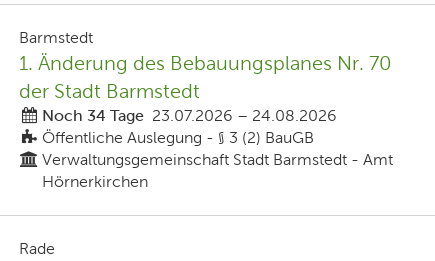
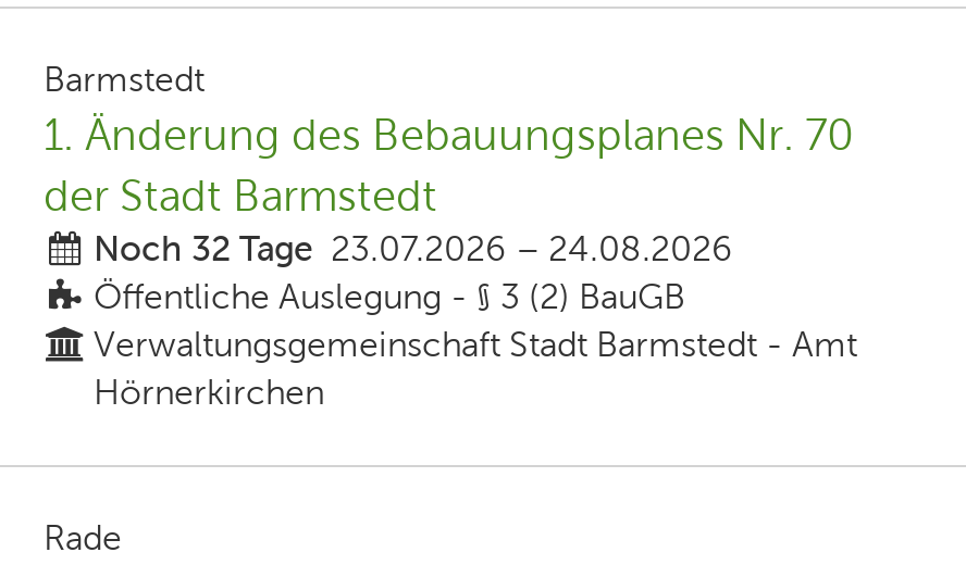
[42,107,337,124] Noch 34 Tage 23.07.2026 – 24.08.2026 -> [94,230,733,267] Noch 32 Tage 23.07.2026 – 24.08.2026

